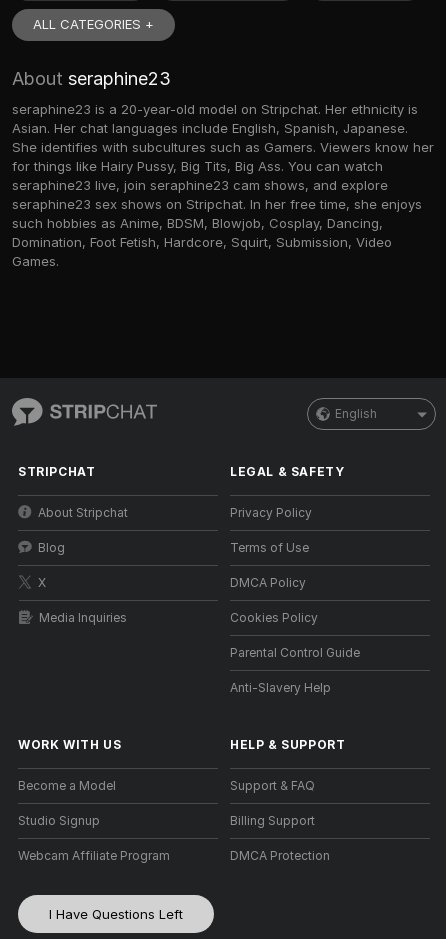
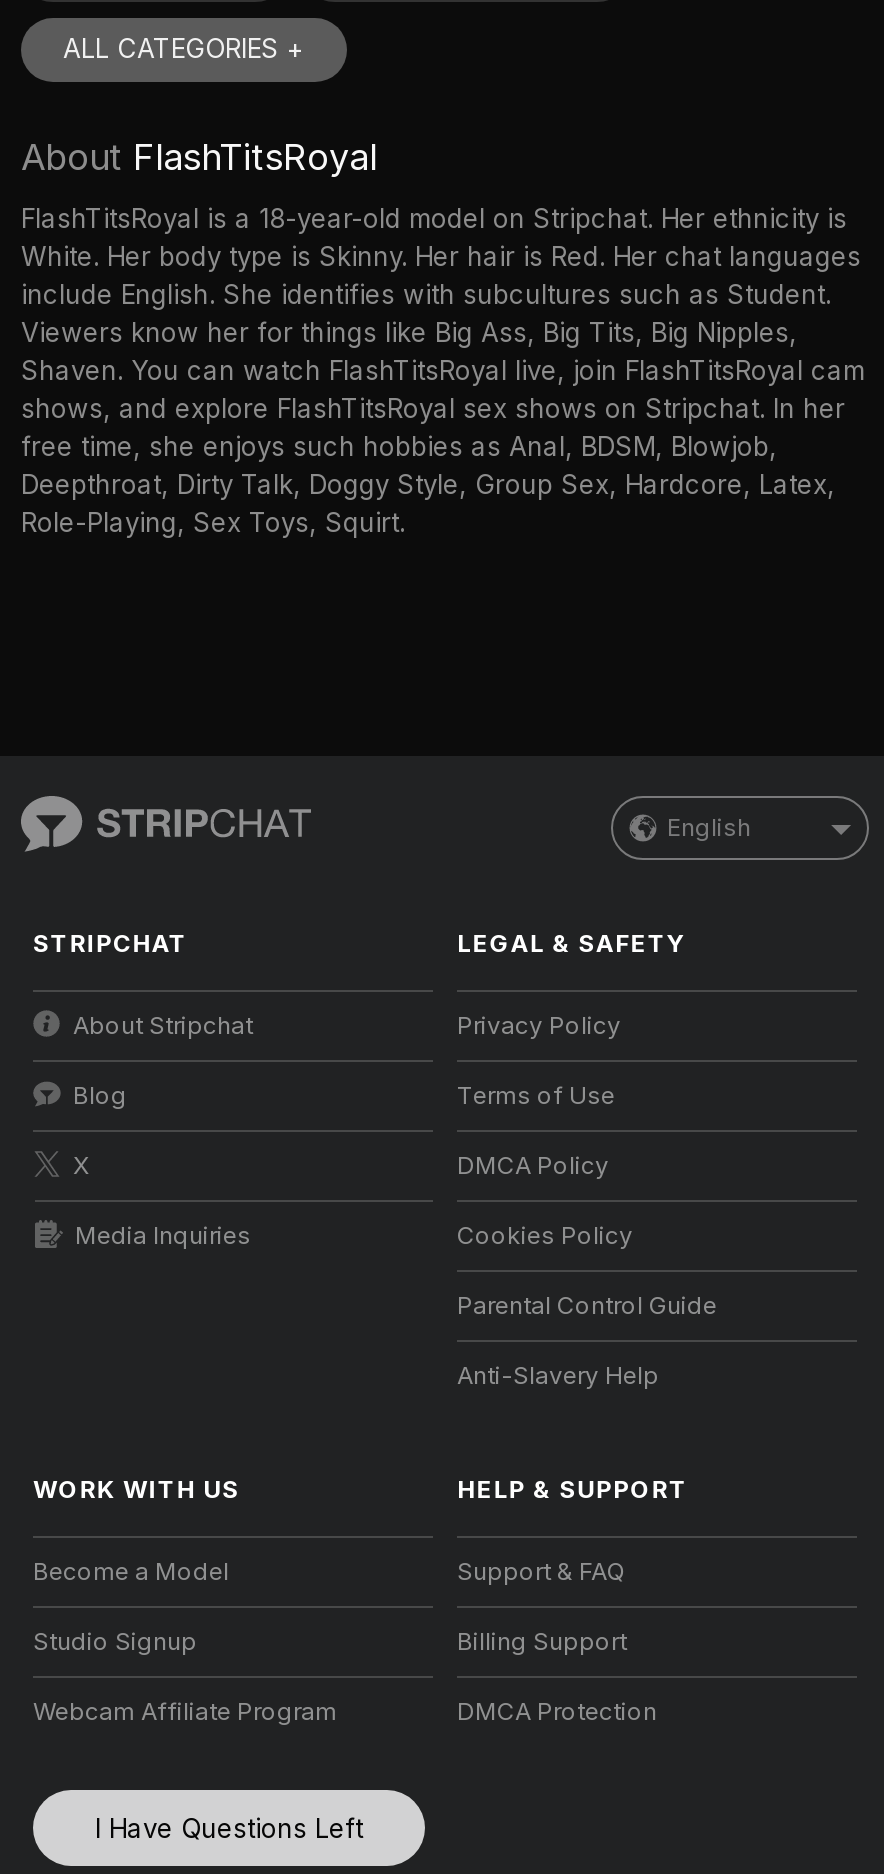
[12,68,171,89] About seraphine23 -> [21,137,377,179] About FlashTitsRoyal
[12,101,434,269] seraphine23 is a 20-year-old model on Stripchat. Her ethnicity is | Asian. Her chat languages include English, Spanish, Japanese. | She identifies with subcultures such as Gamers. Viewers know her | for things like Hairy Pussy, Big Tits, Big Ass. You can watch | seraphine23 live, join seraphine23 cam shows, and explore | seraphine23 sex shows on Stripchat. In her free time, she enjoys | such hobbies as Anime, BDSM, Blowjob, Cosplay, Dancing, | Domination, Foot Fetish, Hardcore, Squirt, Submission, Video | Games. -> [21,203,865,539] FlashTitsRoyal is a 18-year-old model on Stripchat. Her ethnicity is | White. Her body type is Skinny. Her hair is Red. Her chat languages | include English. She identifies with subcultures such as Student. | Viewers know her for things like Big Ass, Big Tits, Big Nipples, | Shaven. You can watch FlashTitsRoyal live, join FlashTitsRoyal cam | shows, and explore FlashTitsRoyal sex shows on Stripchat. In her | free time, she enjoys such hobbies as Anal, BDSM, Blowjob, | Deepthroat, Dirty Talk, Doggy Style, Group Sex, Hardcore, Latex, | Role-Playing, Sex Toys, Squirt.

